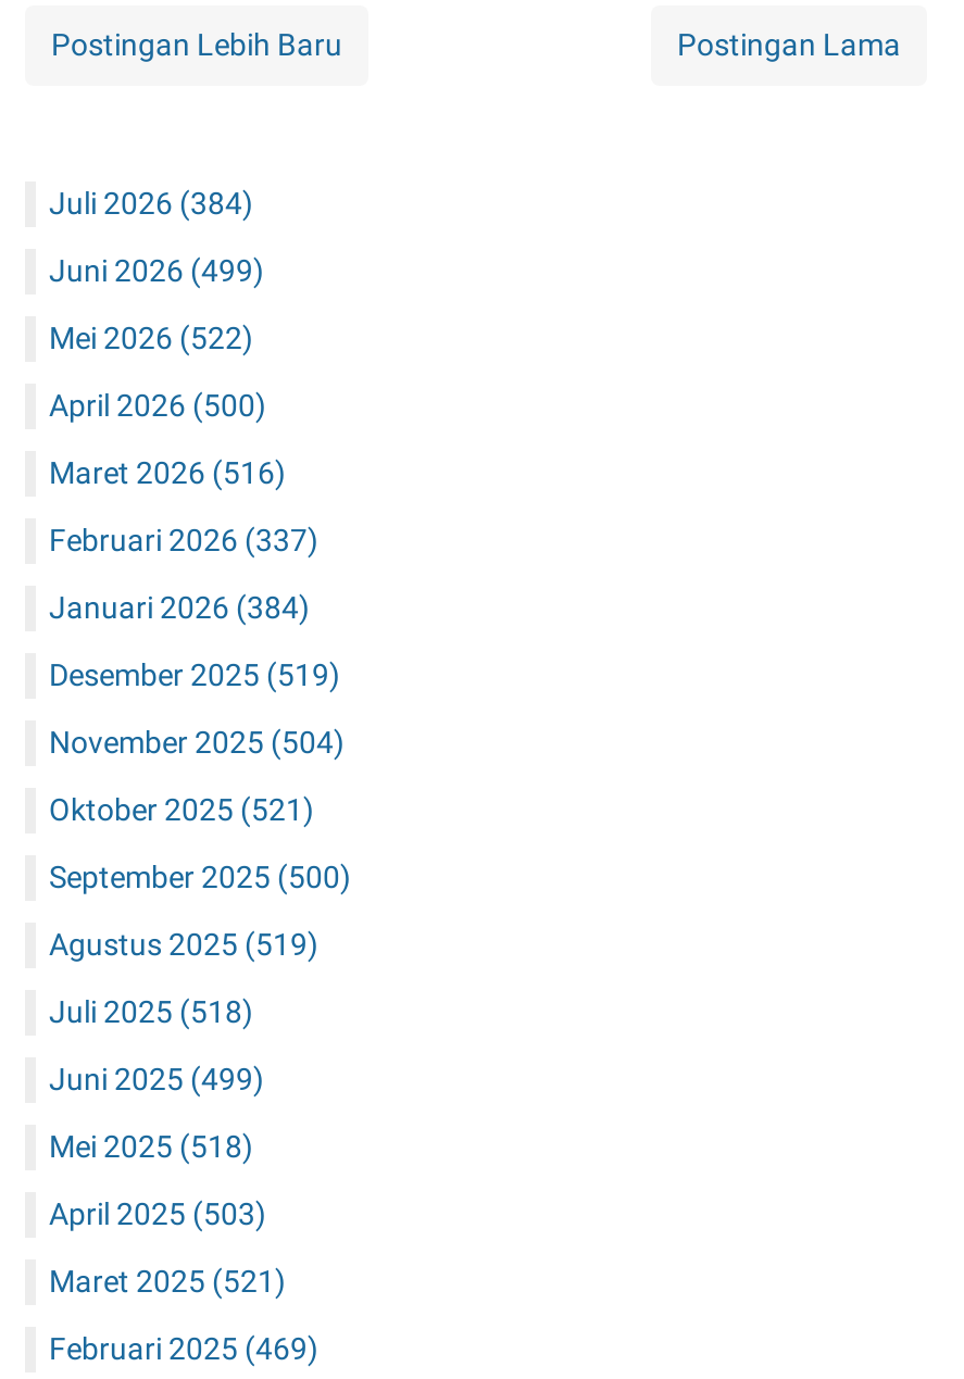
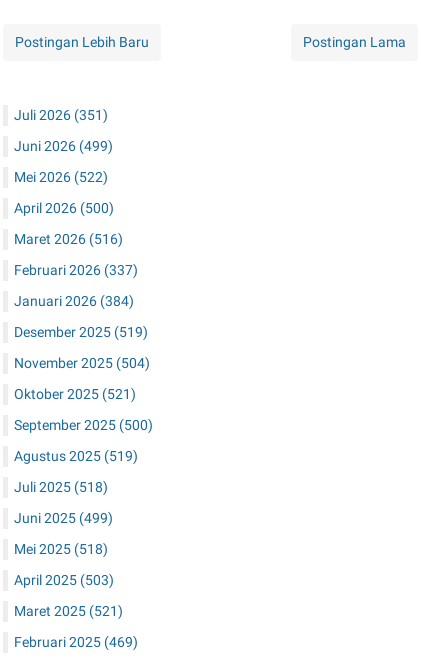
[49,185,253,220] Juli 2026 (384) -> [14,107,108,123] Juli 2026 (351)

